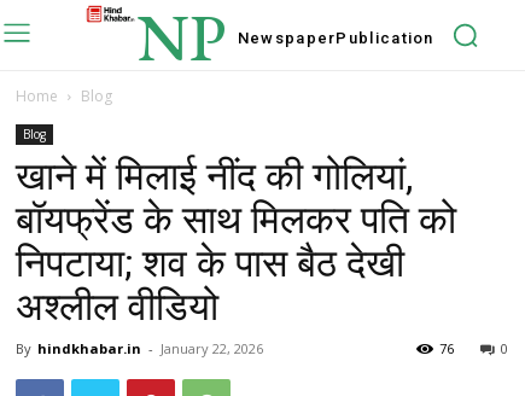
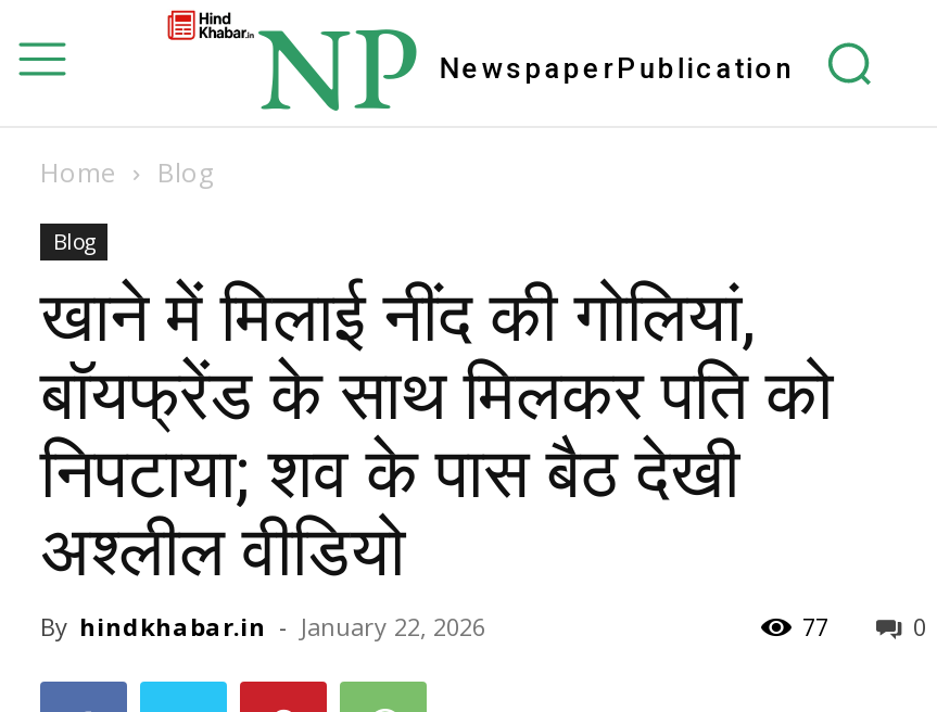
[439,339,454,357] 76 -> [802,610,828,643] 77

